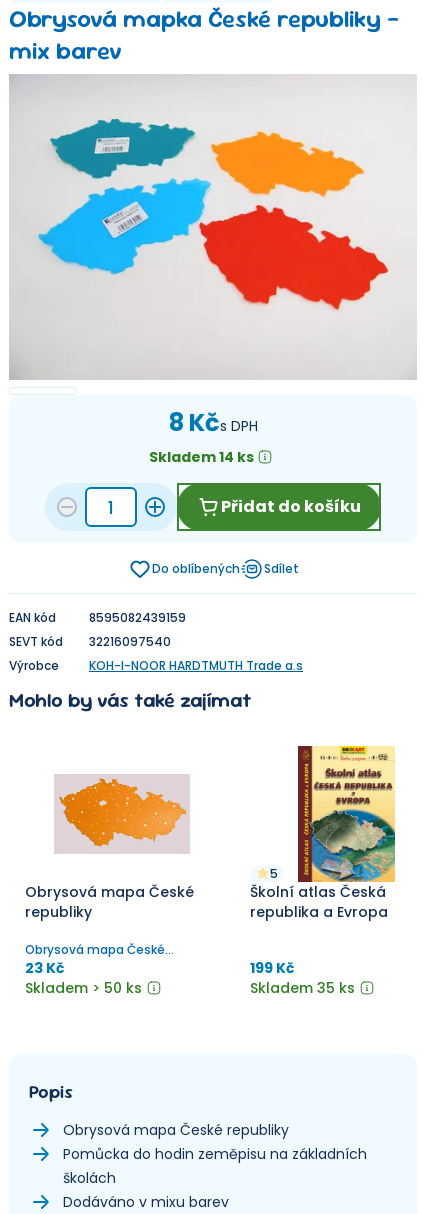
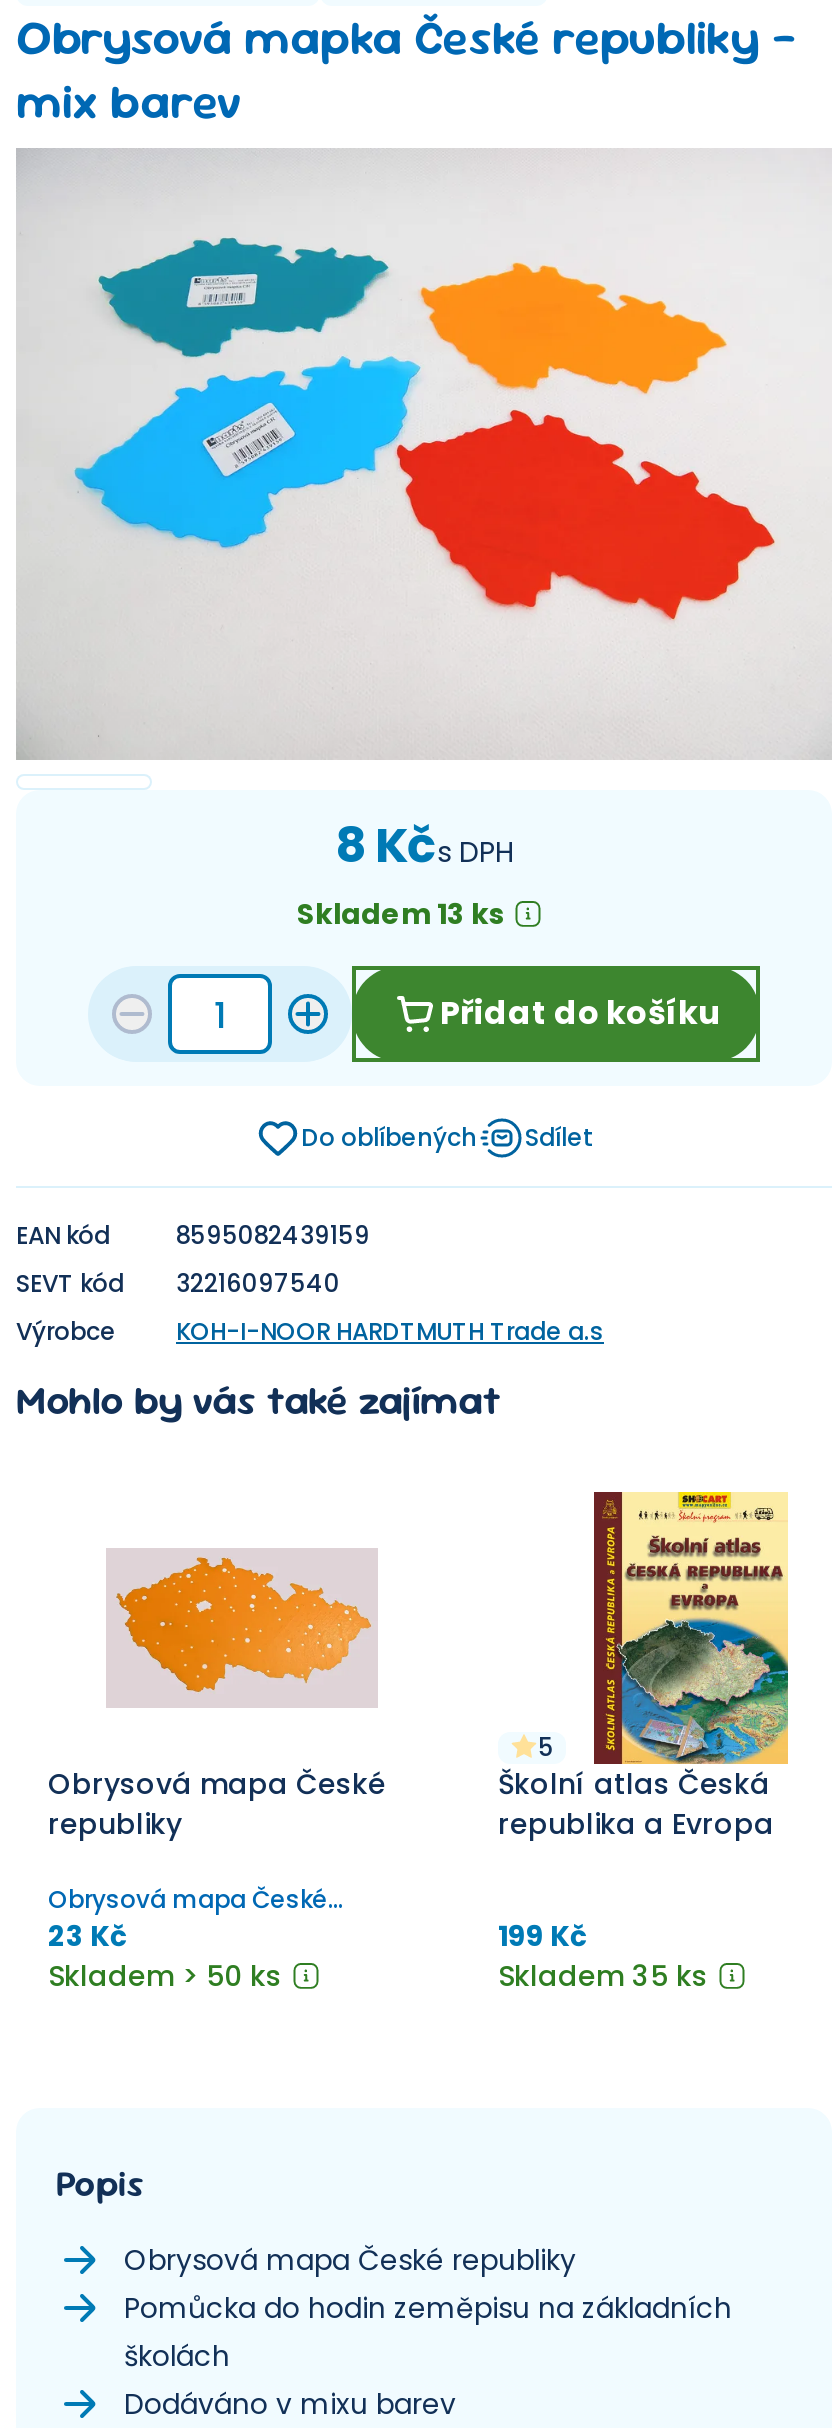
[149,447,254,467] Skladem 14 ks -> [297,894,505,934] Skladem 13 ks

